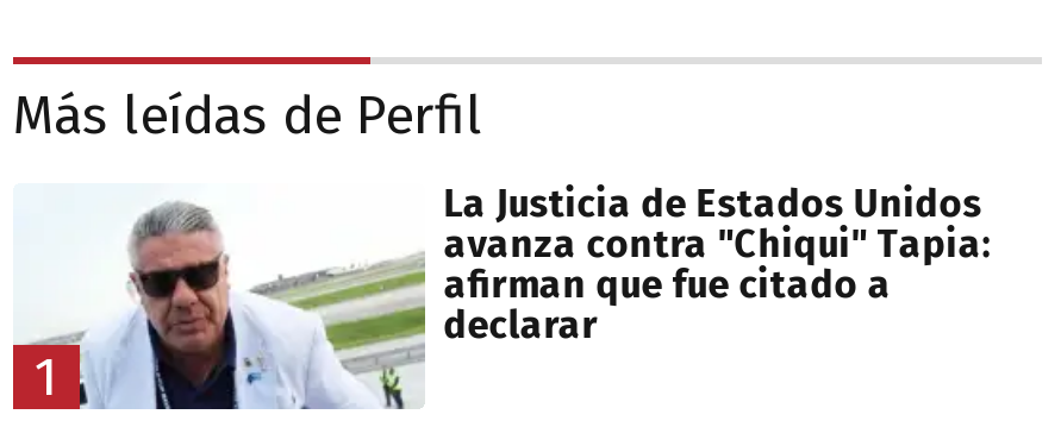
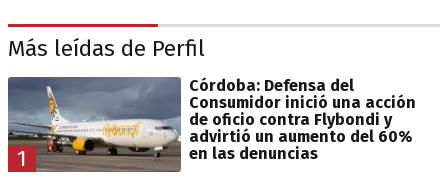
[13,180,991,412] [image] | La Justicia de Estados Unidos | avanza contra "Chiqui" Tapia: | afirman que fue citado a | declarar -> [7,76,416,173] [image] | Córdoba: Defensa del | Consumidor inició una acción | de oficio contra Flybondi y | advirtió un aumento del 60% | en las denuncias

